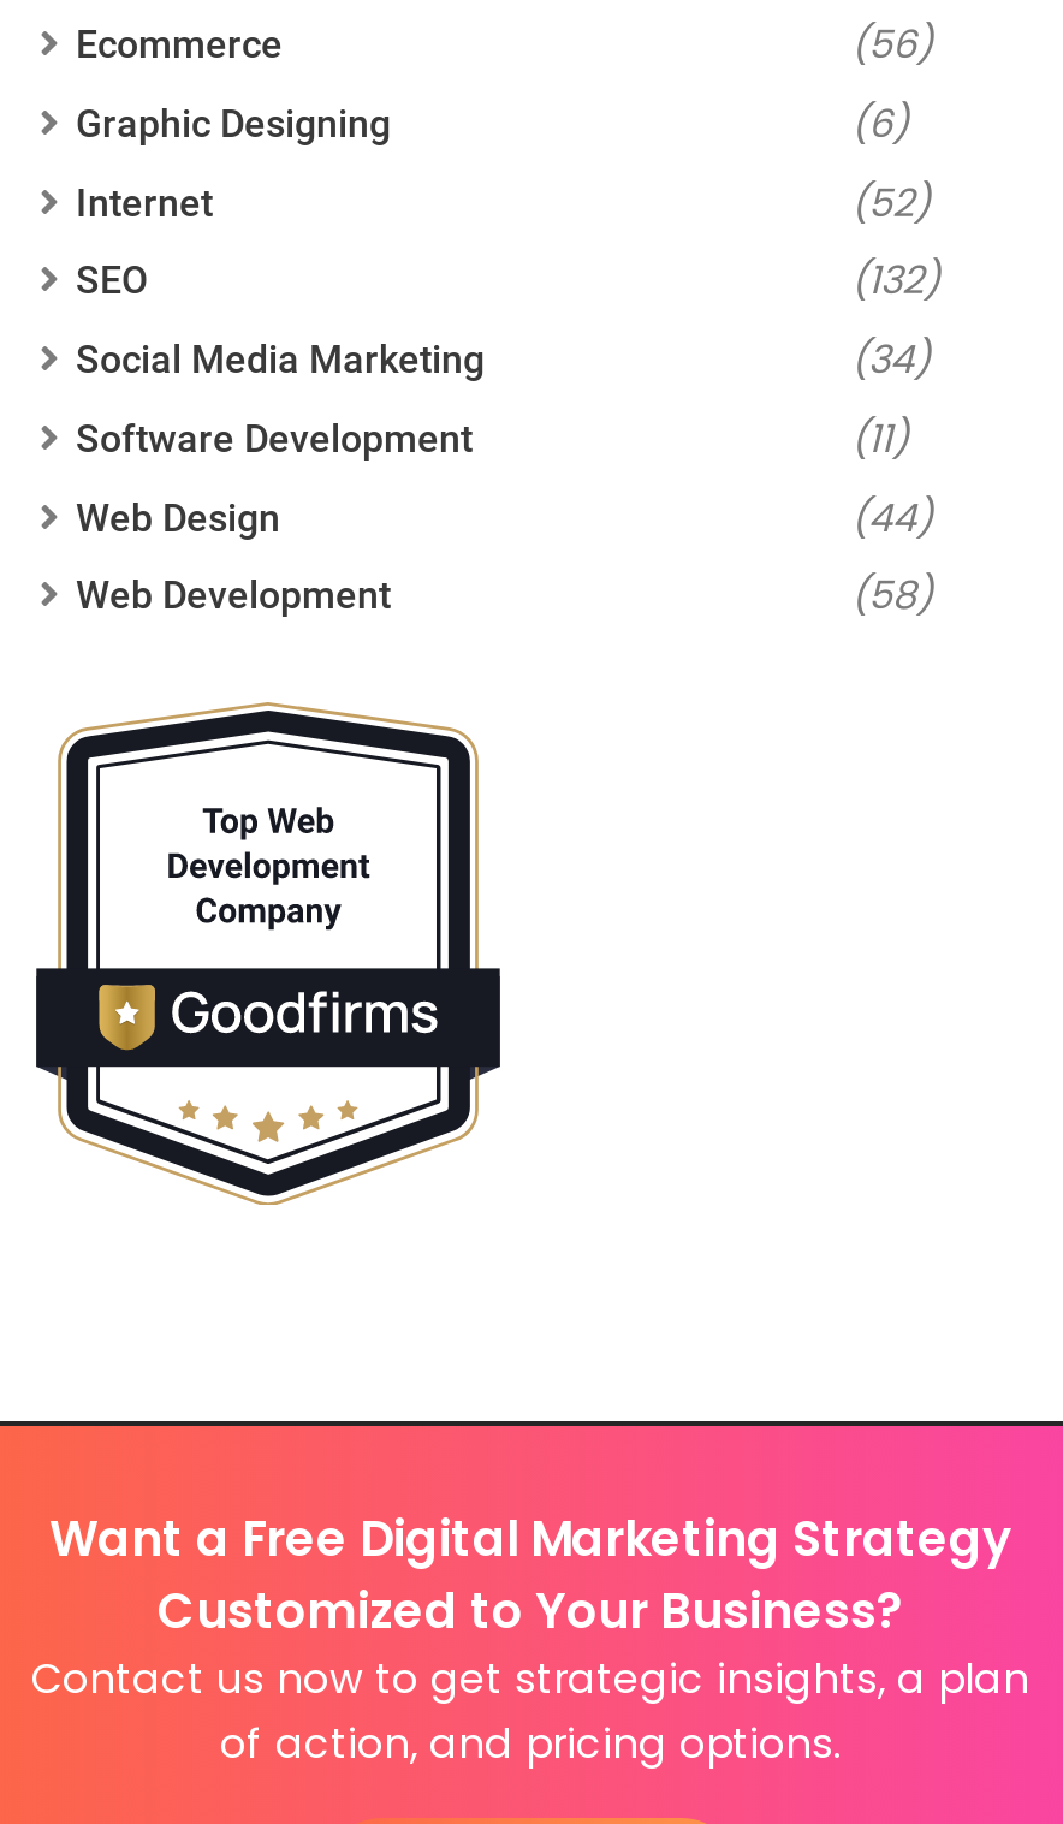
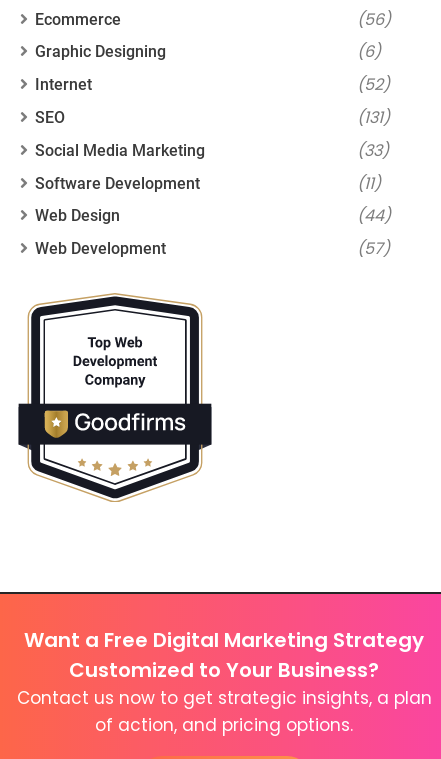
[842,254,940,309] (132) -> [353,106,390,129] (131)
[842,333,930,388] (34) -> [353,139,389,162] (33)
[842,569,933,625] (58) -> [353,237,390,260] (57)

